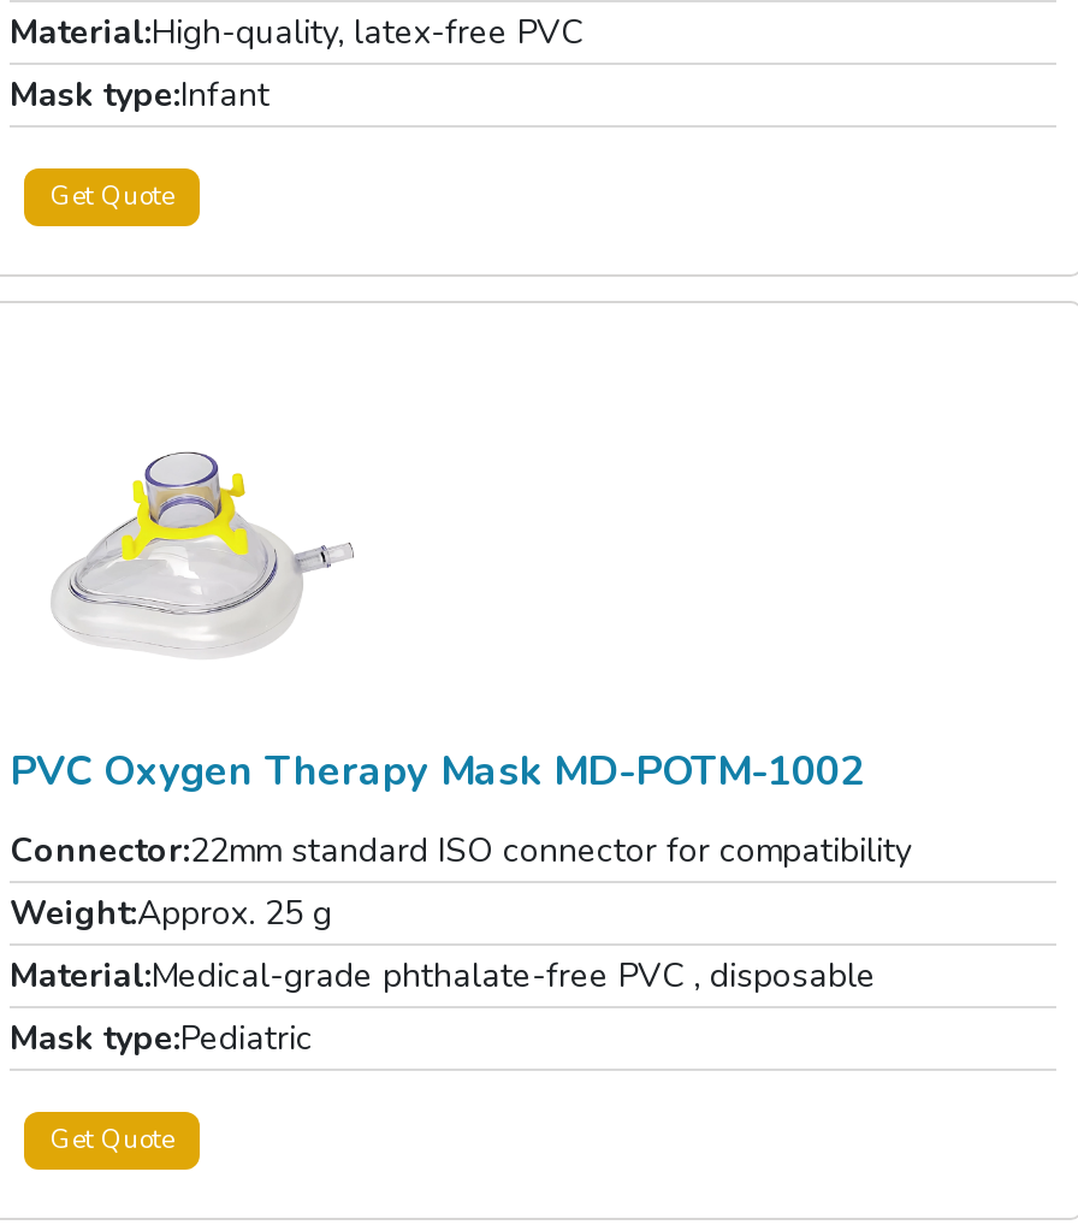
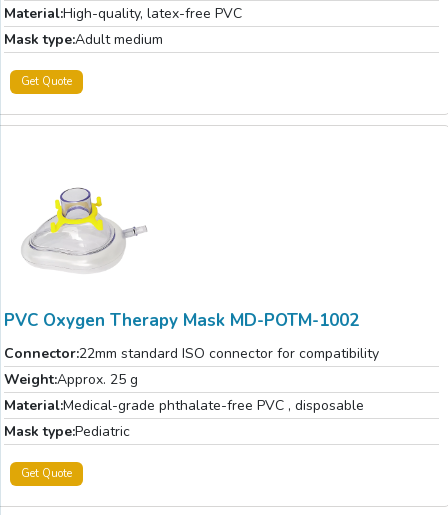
[10,72,269,118] Mask type:Infant -> [4,30,163,49] Mask type:Adult medium

